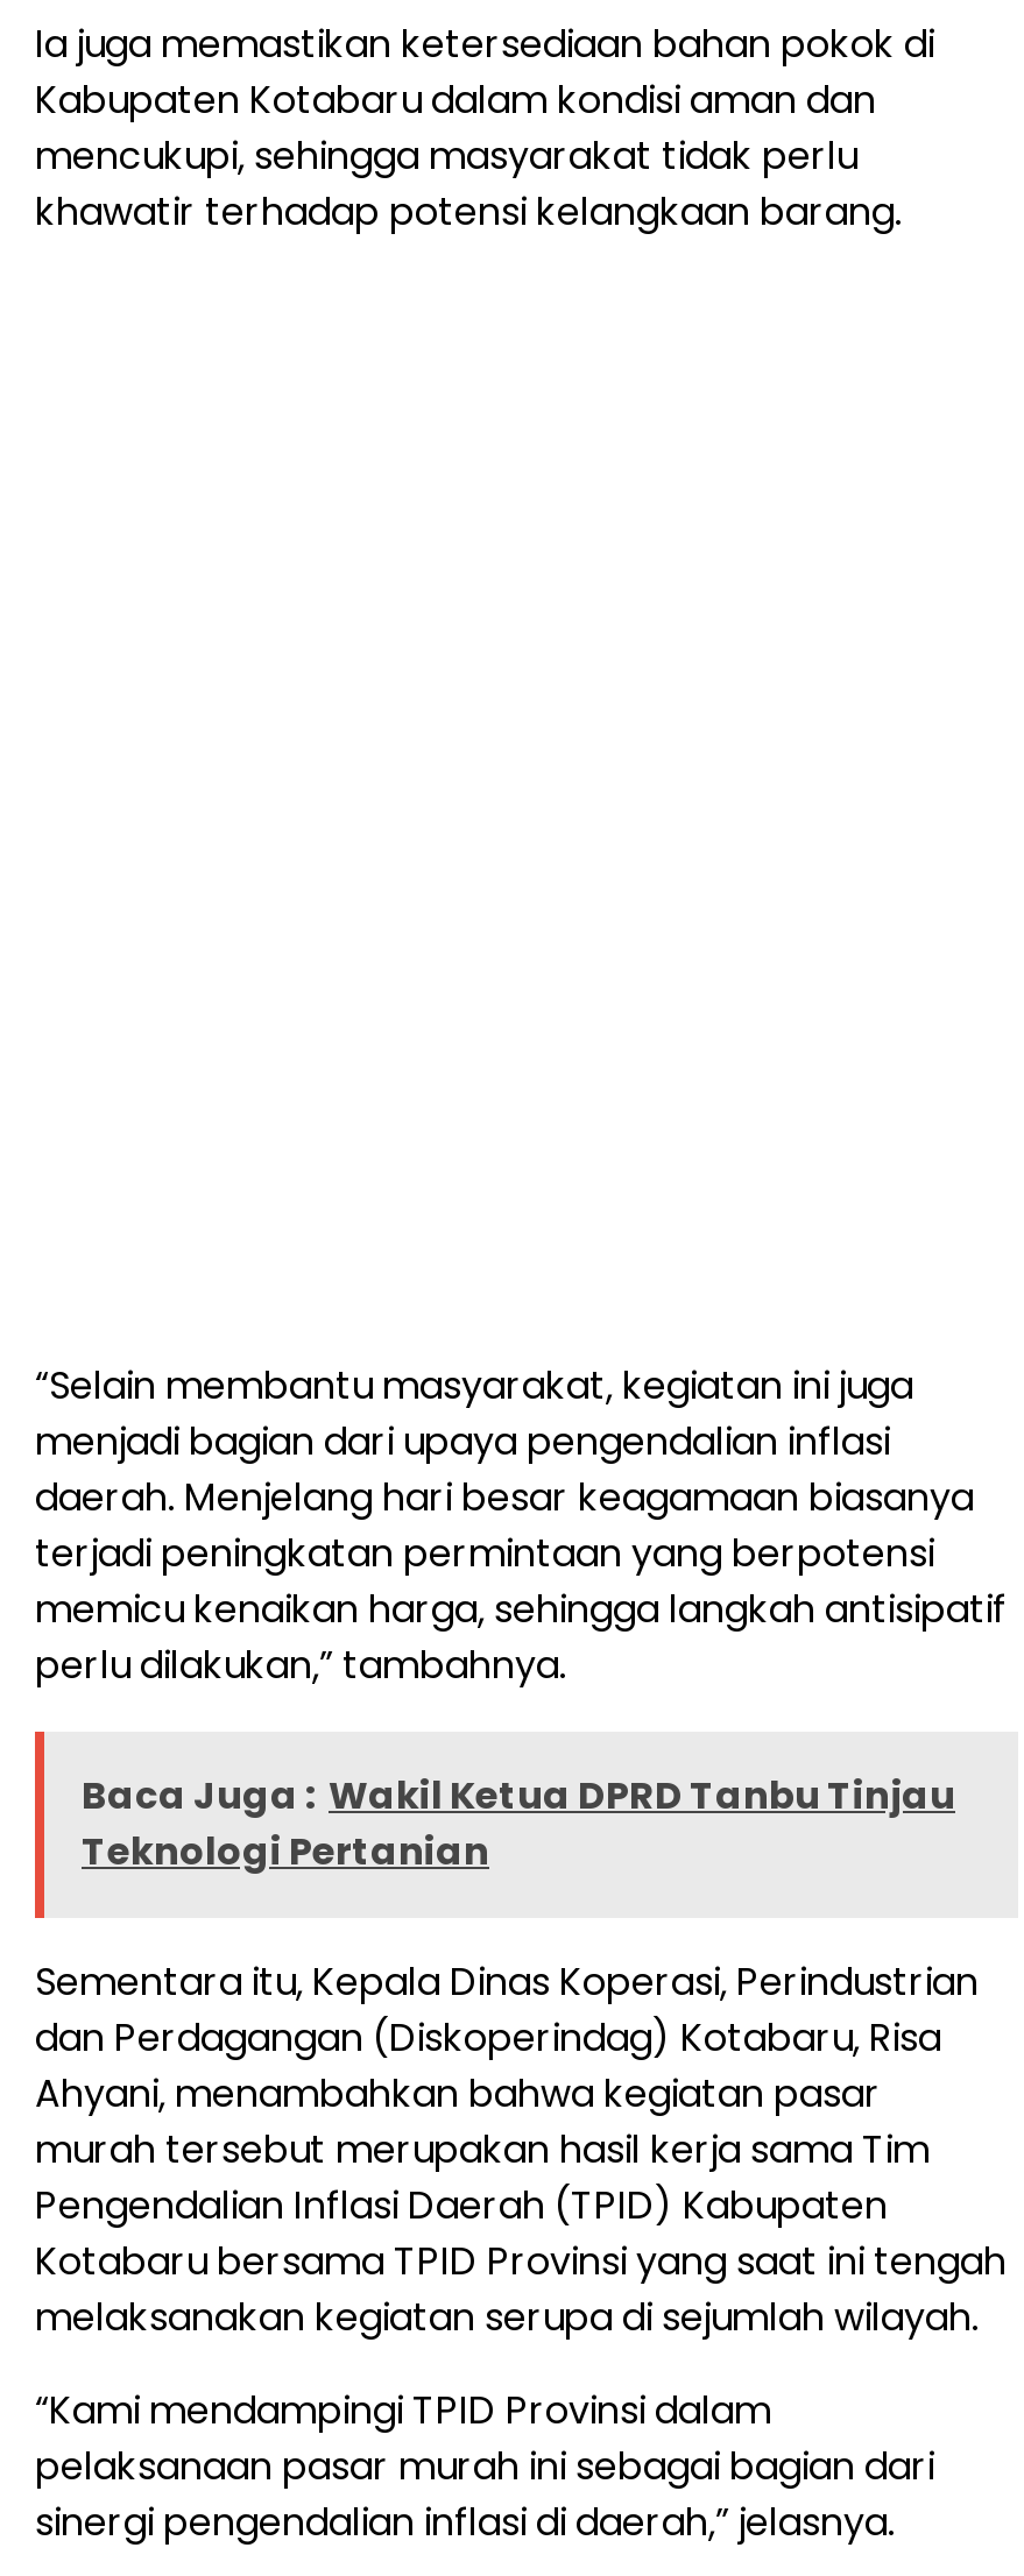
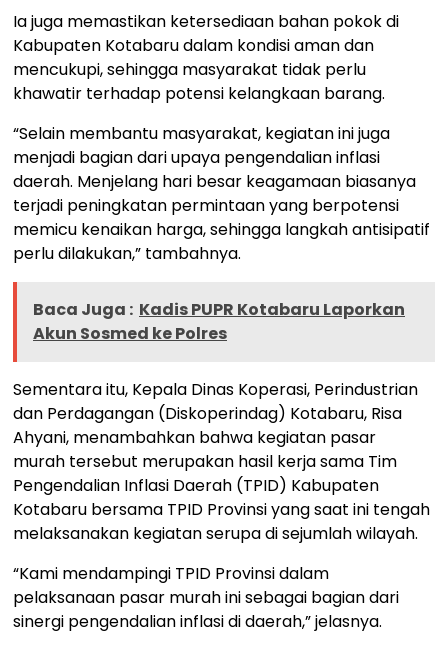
[82,1770,955,1879] Baca Juga : Wakil Ketua DPRD Tanbu Tinjau | Teknologi Pertanian -> [33,298,405,345] Baca Juga : Kadis PUPR Kotabaru Laporkan | Akun Sosmed ke Polres

